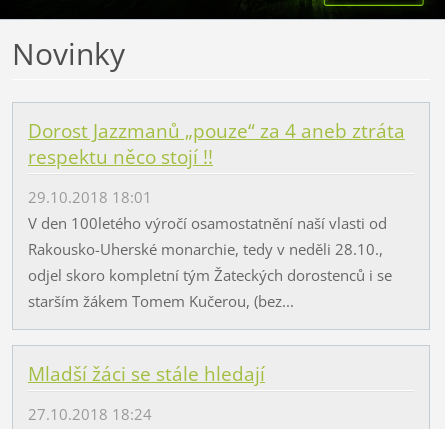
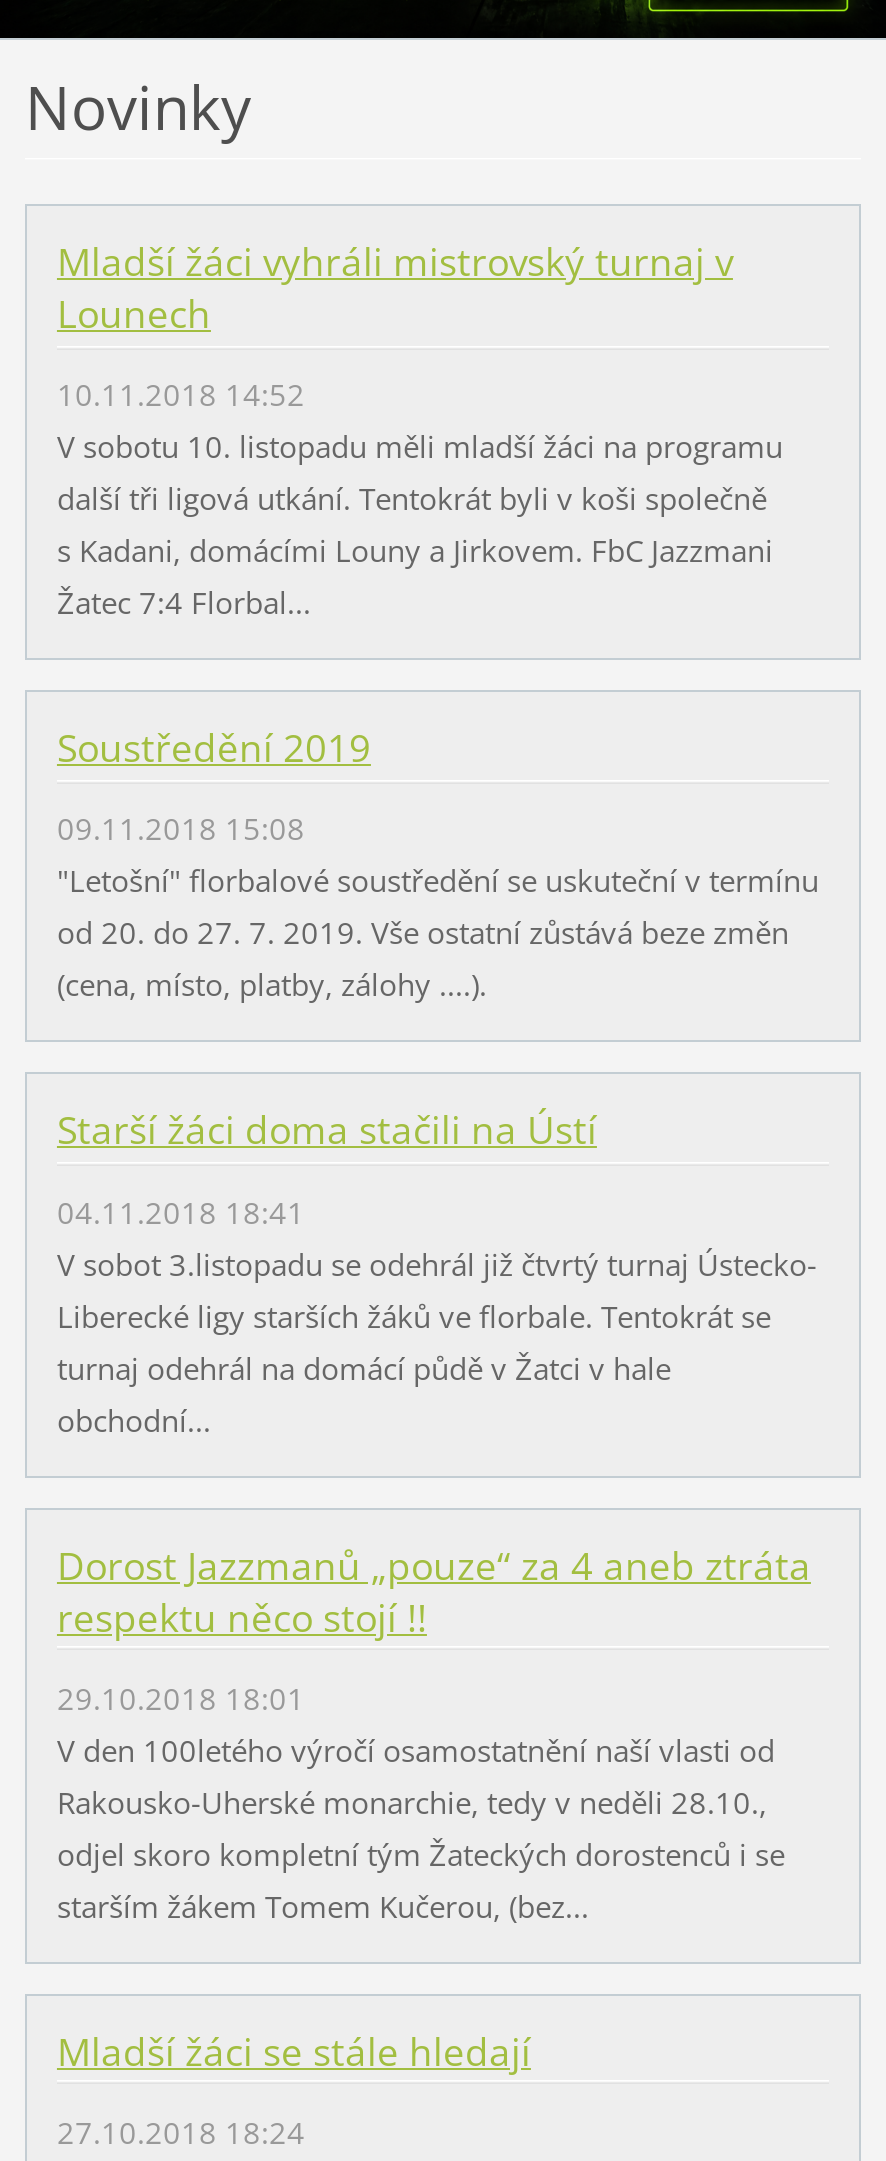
none -> [57,236,819,1439] Mladší žáci vyhráli mistrovský turnaj v | Lounech | 10.11.2018 14:52 | V sobotu 10. listopadu měli mladší žáci na programu | další tři ligová utkání. Tentokrát byli v koši společně | s Kadani, domácími Louny a Jirkovem. FbC Jazzmani | Žatec 7:4 Florbal... | Soustředění 2019 | 09.11.2018 15:08 | "Letošní" florbalové soustředění se uskuteční v termínu | od 20. do 27. 7. 2019. Vše ostatní zůstává beze změn | (cena, místo, platby, zálohy ....). | Starší žáci doma stačili na Ústí | 04.11.2018 18:41 | V sobot 3.listopadu se odehrál již čtvrtý turnaj Ústecko- | Liberecké ligy starších žáků ve florbale. Tentokrát se | turnaj odehrál na domácí půdě v Žatci v hale | obchodní...

